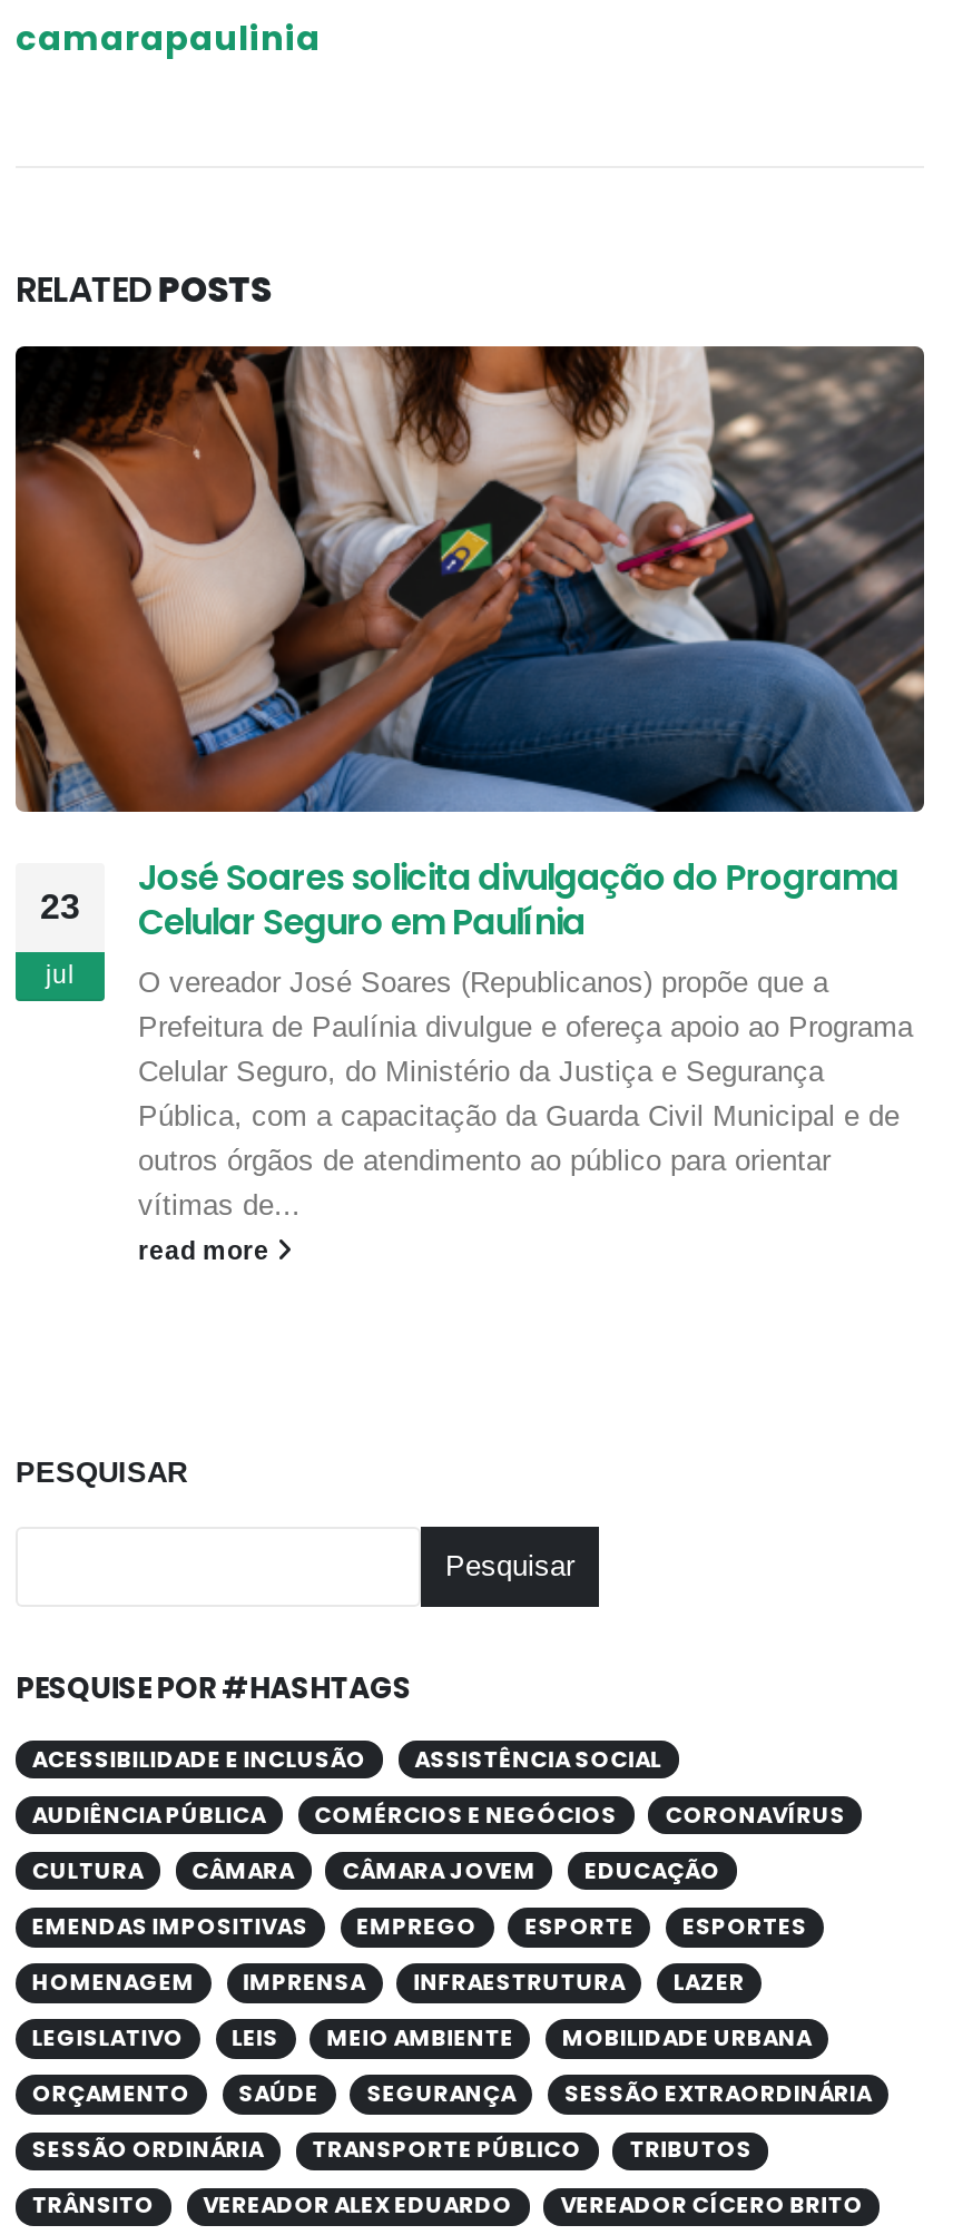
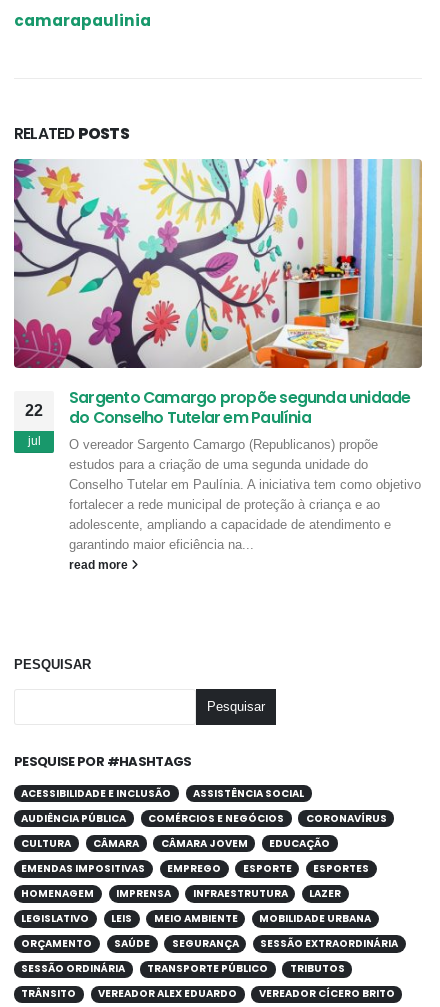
[13,344,926,1222] [image] | José Soares solicita divulgação do Programa | Celular Seguro em Paulínia | O vereador José Soares (Republicanos) propõe que a | Prefeitura de Paulínia divulgue e ofereça apoio ao Programa | Celular Seguro, do Ministério da Justiça e Segurança | Pública, com a capacitação da Guarda Civil Municipal e de | outros órgãos de atendimento ao público para orientar | vítimas de... -> [13,158,423,552] [image] | Sargento Camargo propõe segunda unidade | do Conselho Tutelar em Paulínia | O vereador Sargento Camargo (Republicanos) propõe | estudos para a criação de uma segunda unidade do | Conselho Tutelar em Paulínia. A iniciativa tem como objetivo | fortalecer a rede municipal de proteção à criança e ao | adolescente, ampliando a capacidade de atendimento e | garantindo maior eficiência na...
[40,888,80,926] 23 -> [25,402,43,419] 22

